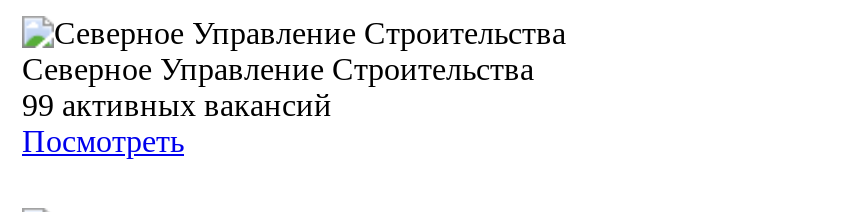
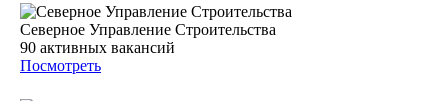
[22,89,332,123] 99 активных вакансий -> [20,39,175,56] 90 активных вакансий

